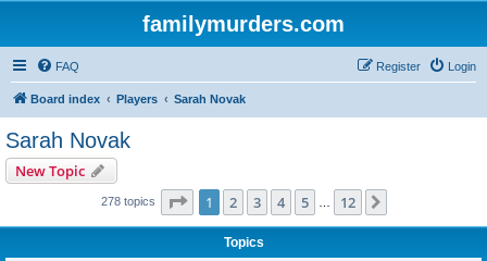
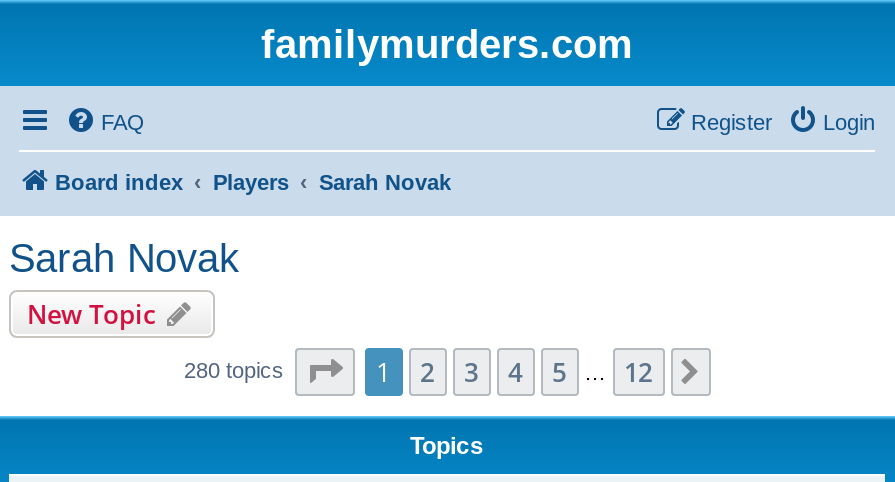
[101,195,158,208] 278 topics -> [184,358,290,382] 280 topics

